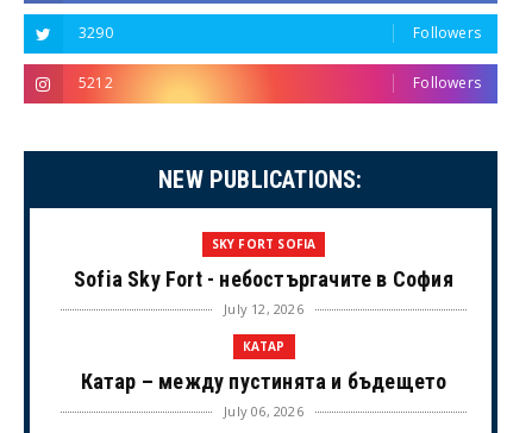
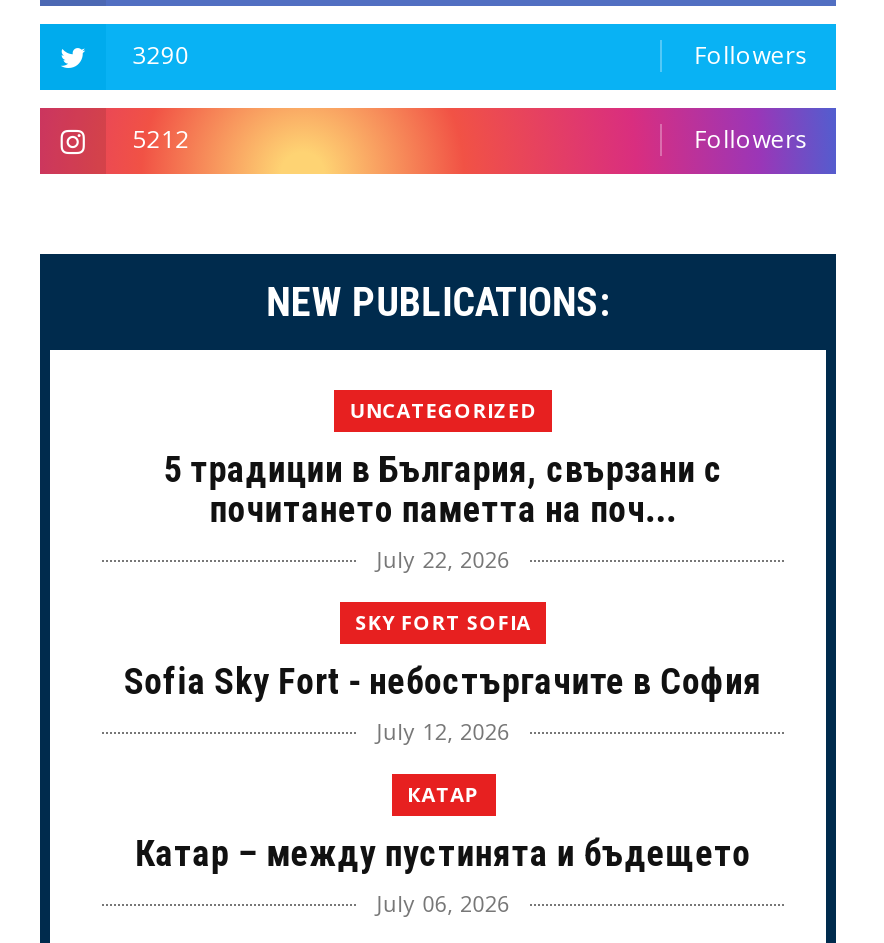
none -> [163,396,723,574] UNCATEGORIZED | 5 традиции в България, свързани с | почитането паметта на поч... | July 22, 2026

